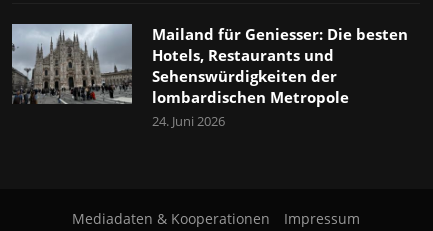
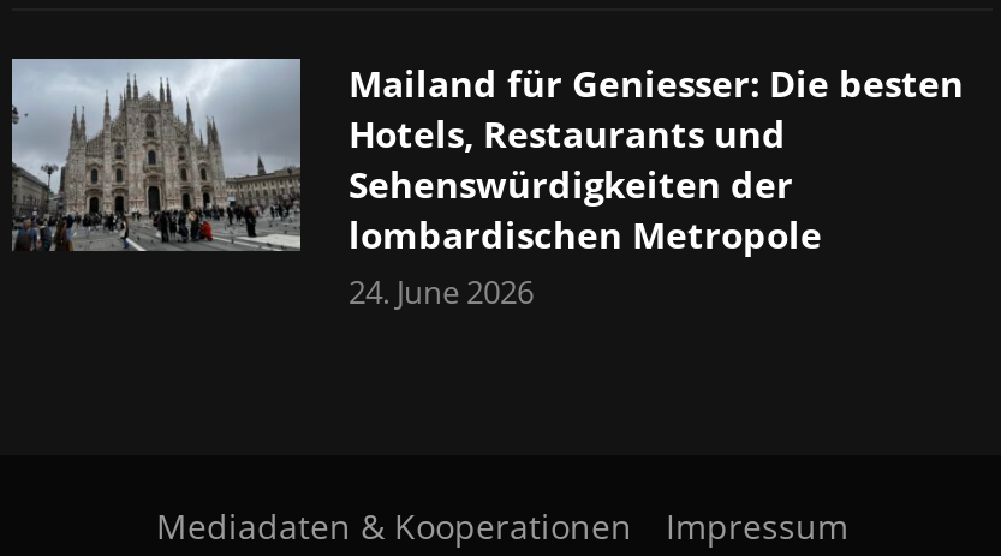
[152,112,225,130] 24. Juni 2026 -> [348,271,534,314] 24. June 2026

